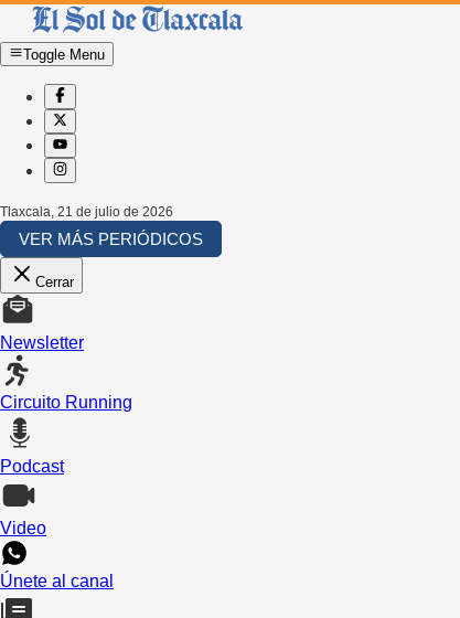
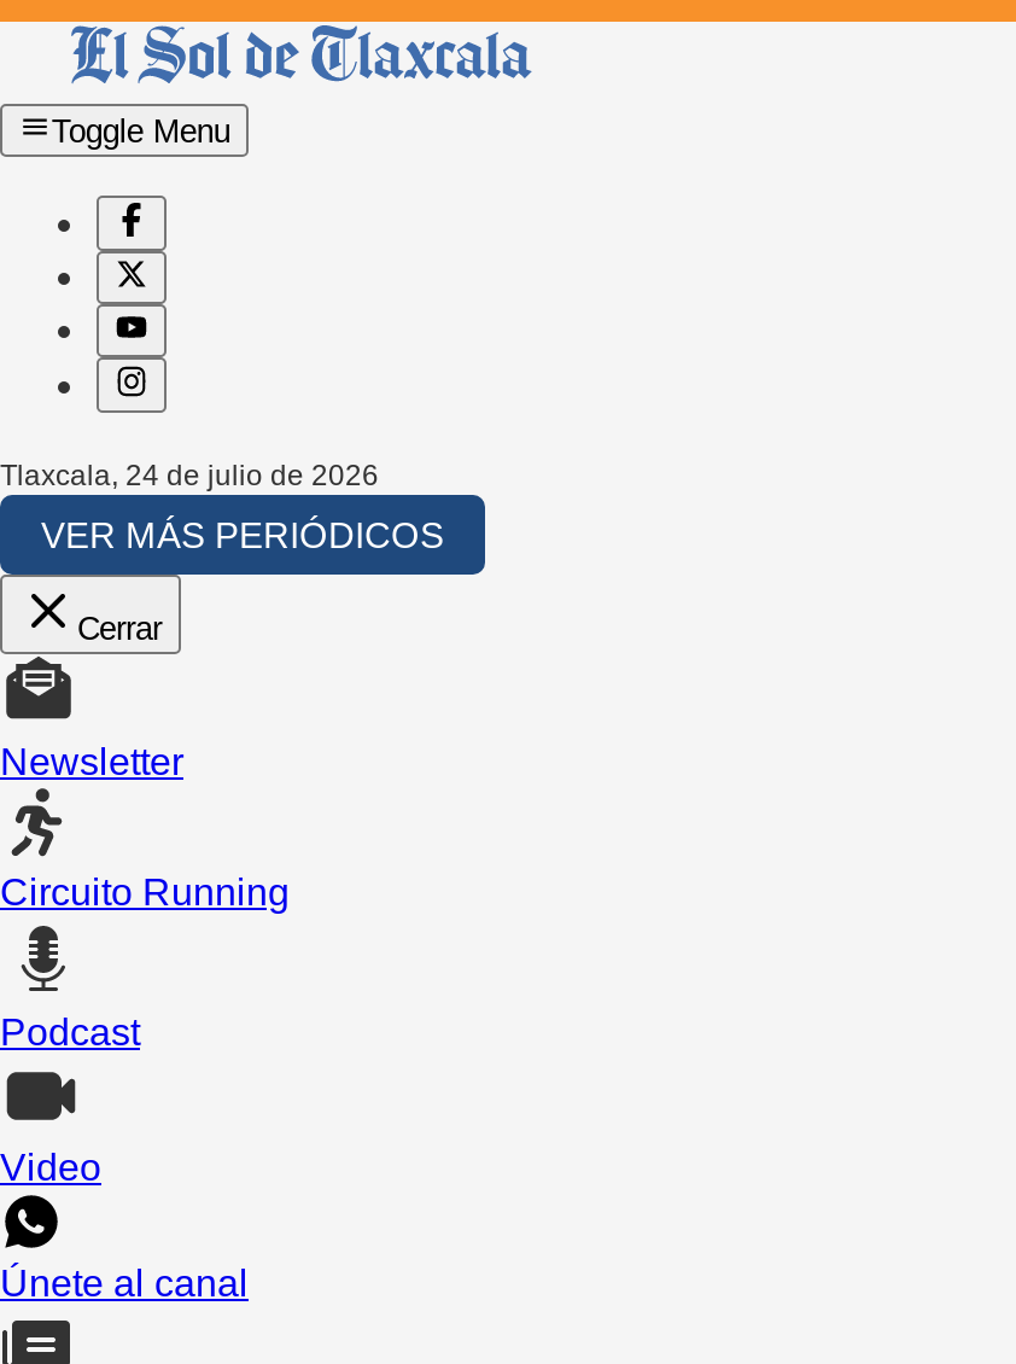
[0,204,173,219] Tlaxcala, 21 de julio de 2026 -> [0,458,379,492] Tlaxcala, 24 de julio de 2026

